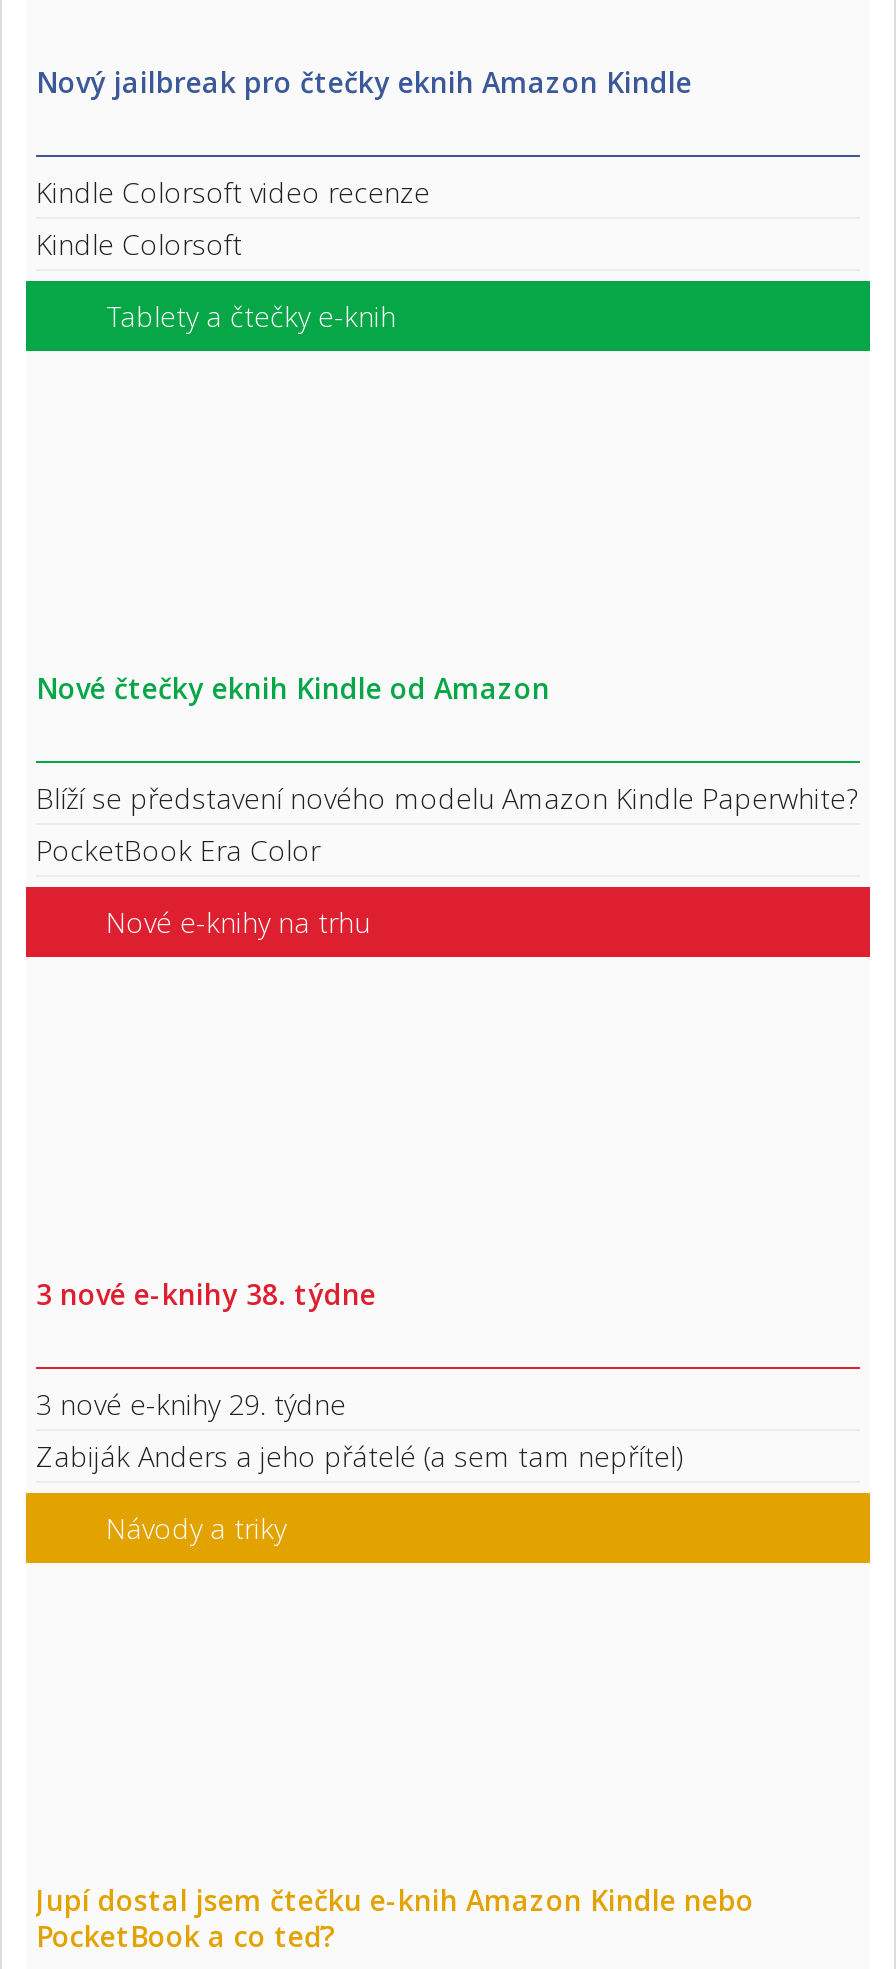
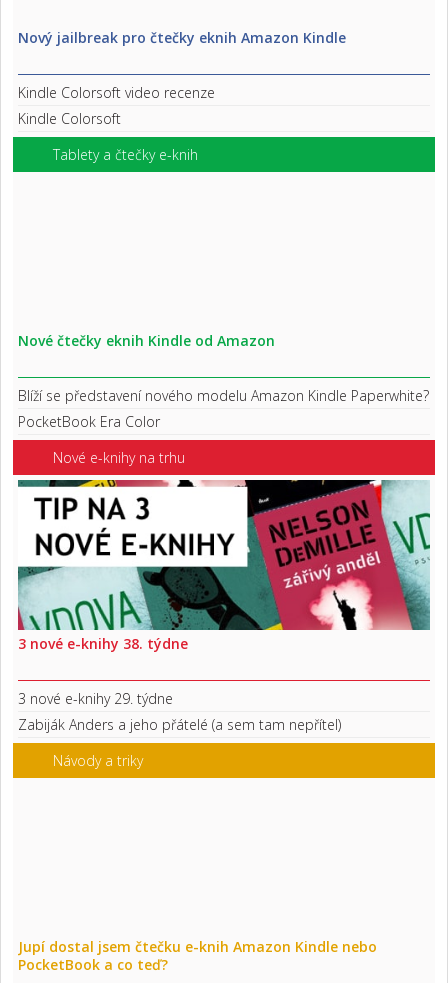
none -> [17,479,431,631] [image]

